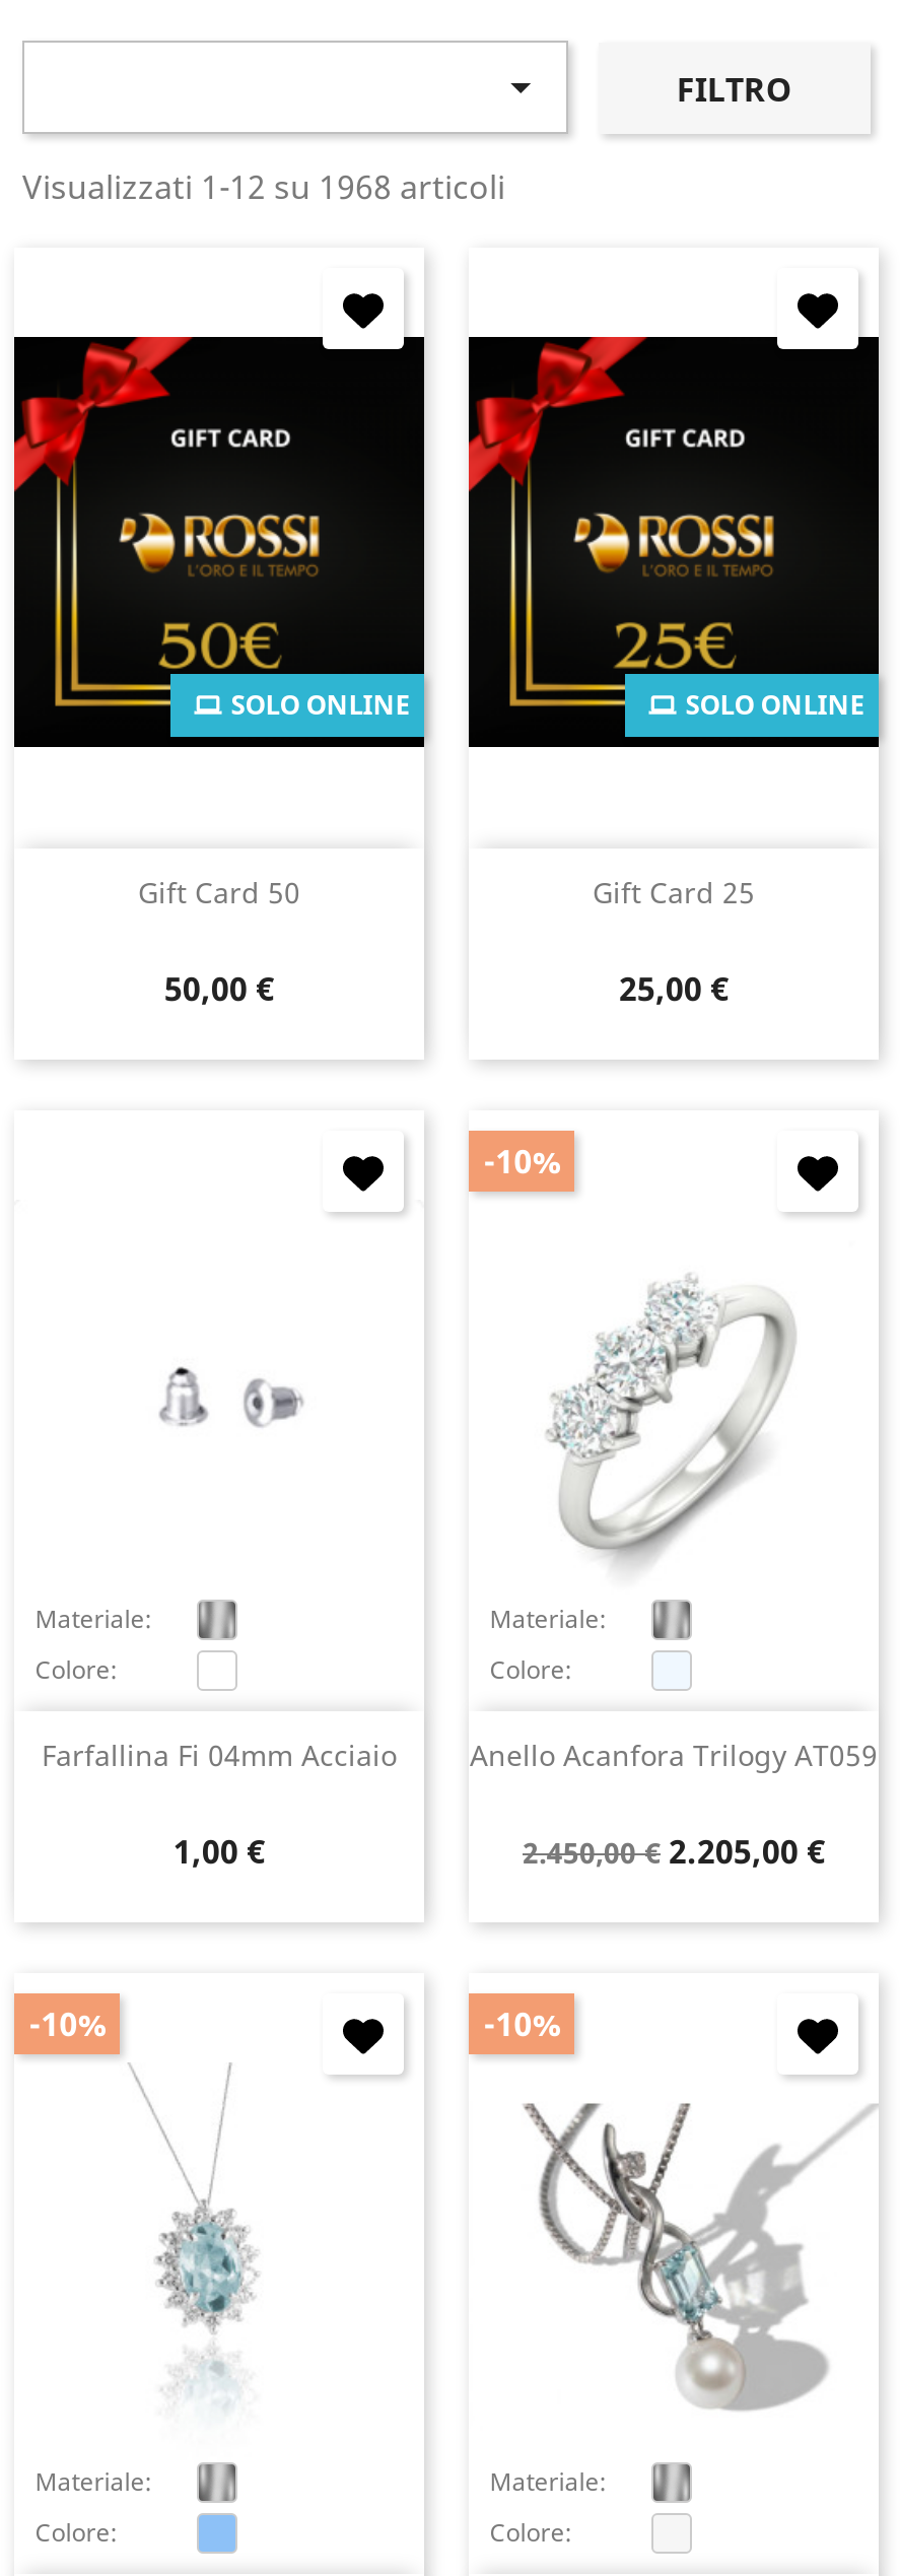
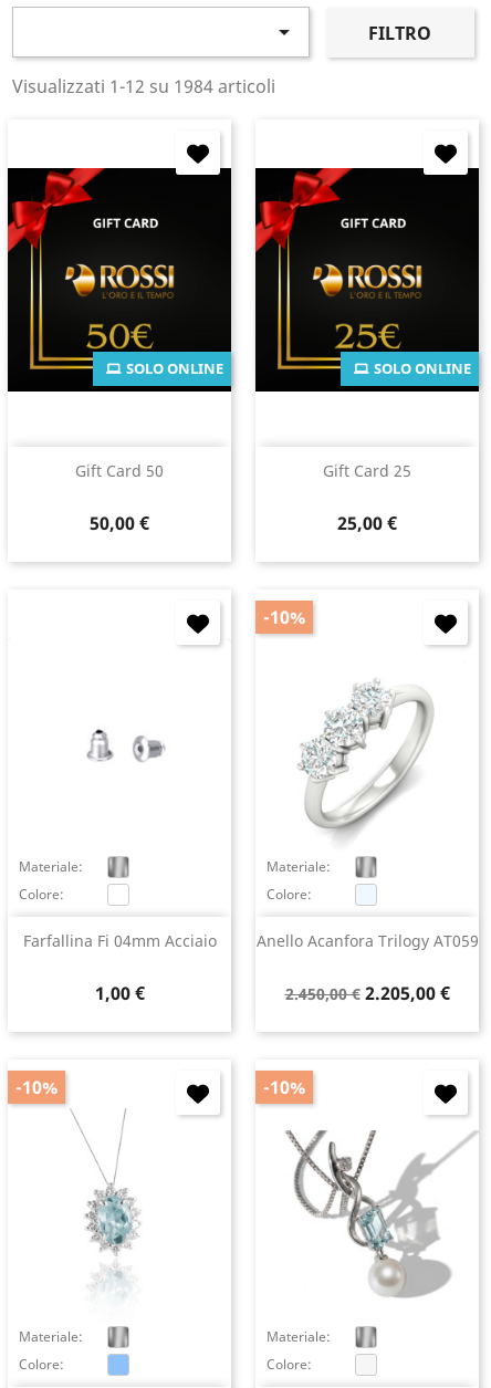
[22,164,505,209] Visualizzati 1-12 su 1968 articoli -> [12,74,275,98] Visualizzati 1-12 su 1984 articoli

